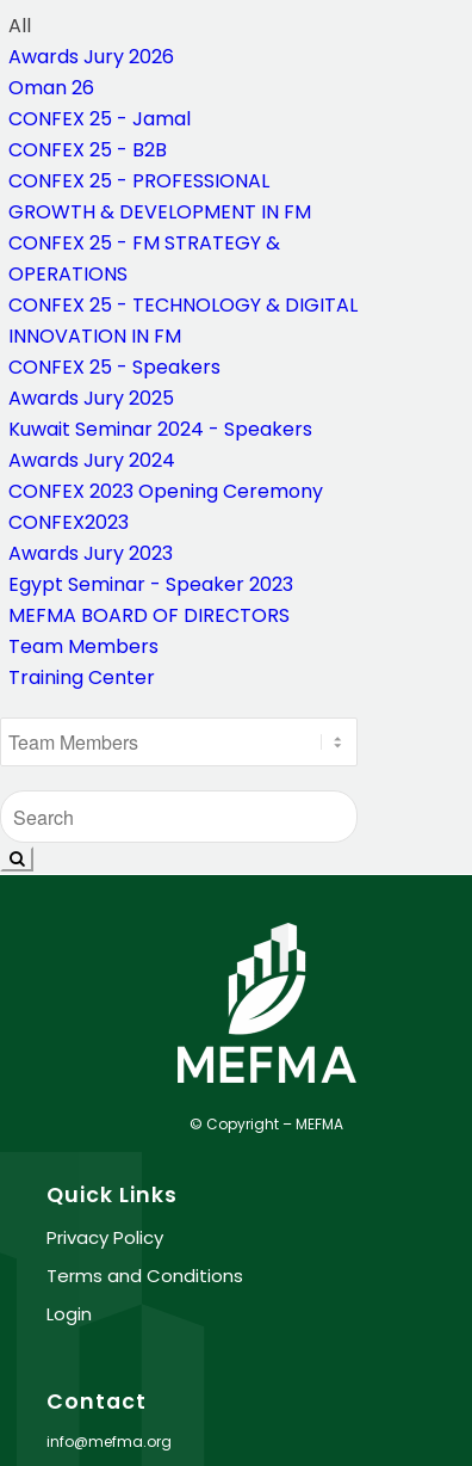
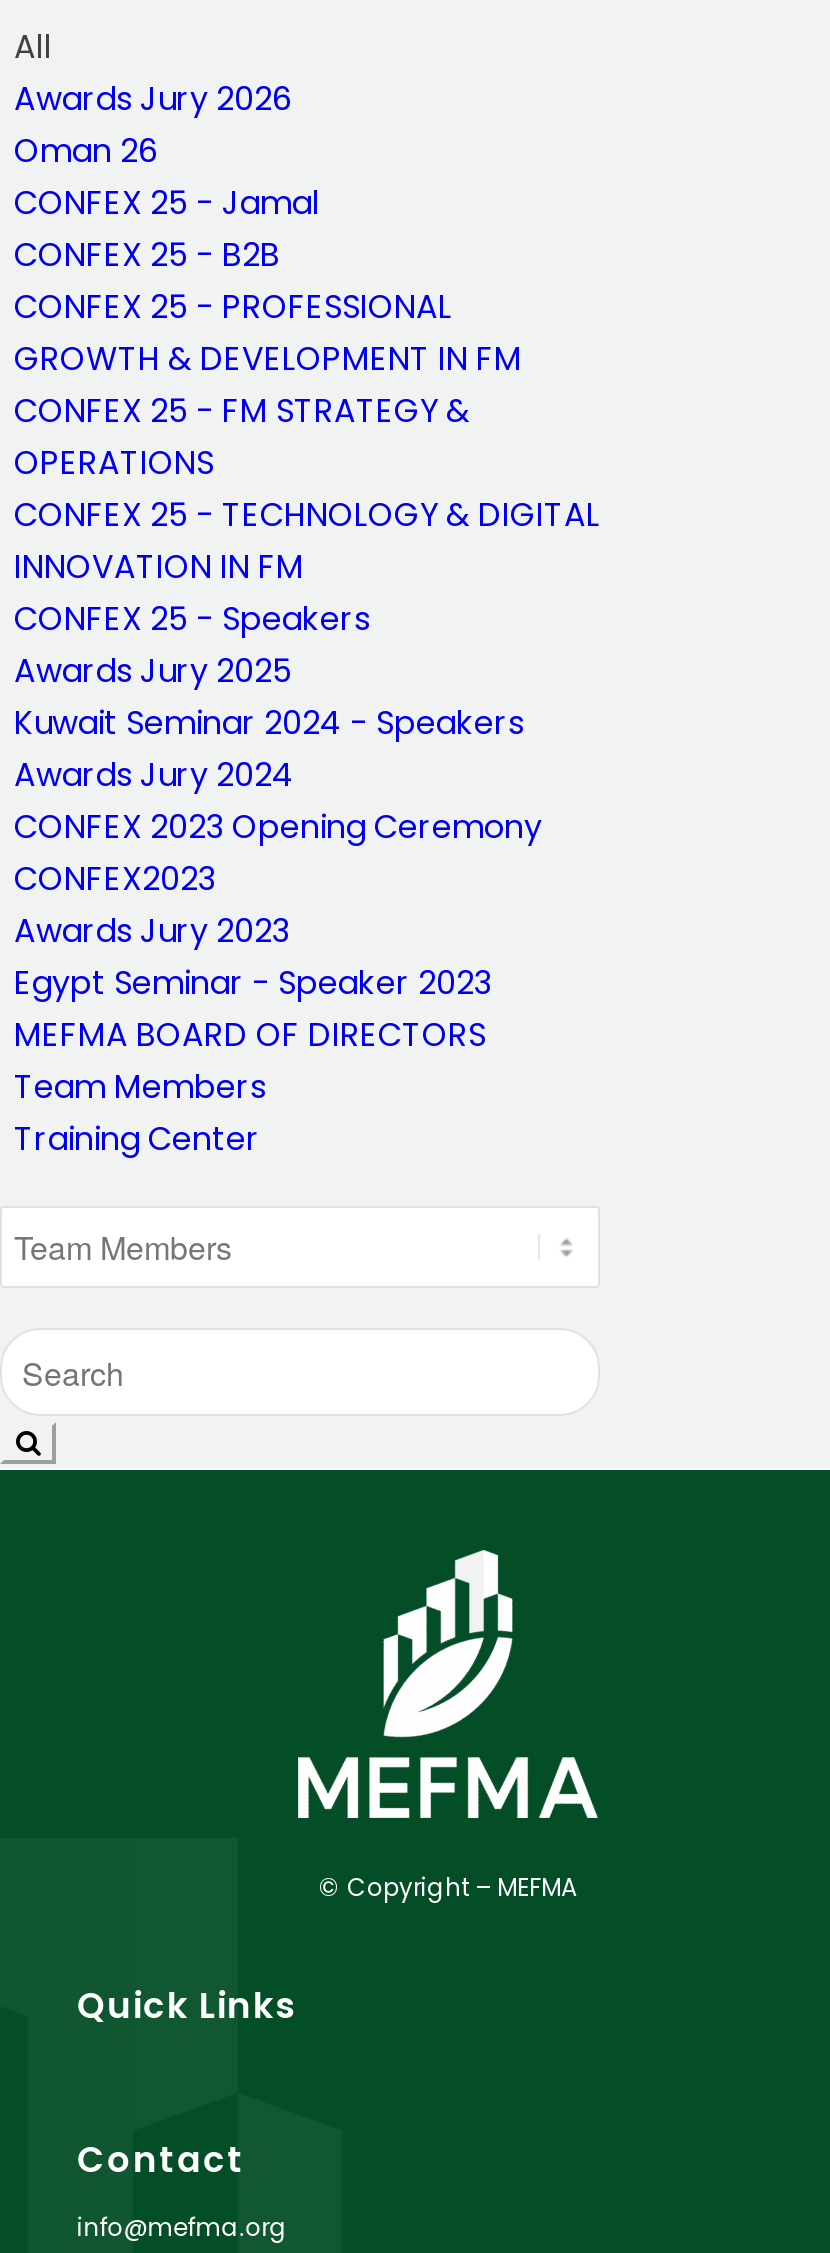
[46,1225,243,1327] Privacy Policy | Terms and Conditions | Login -> none

